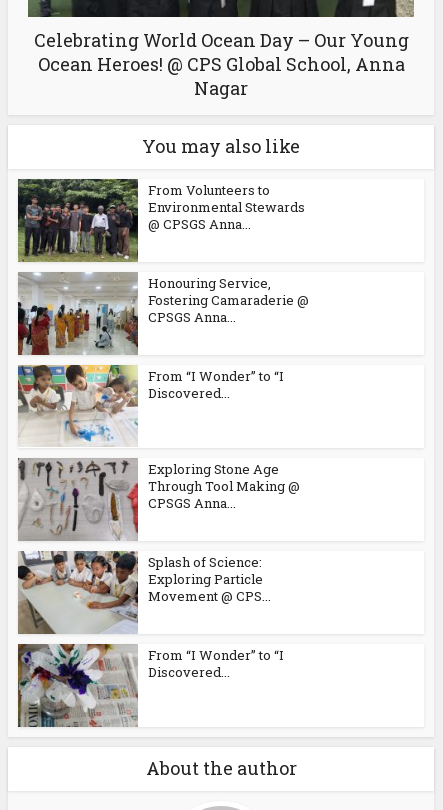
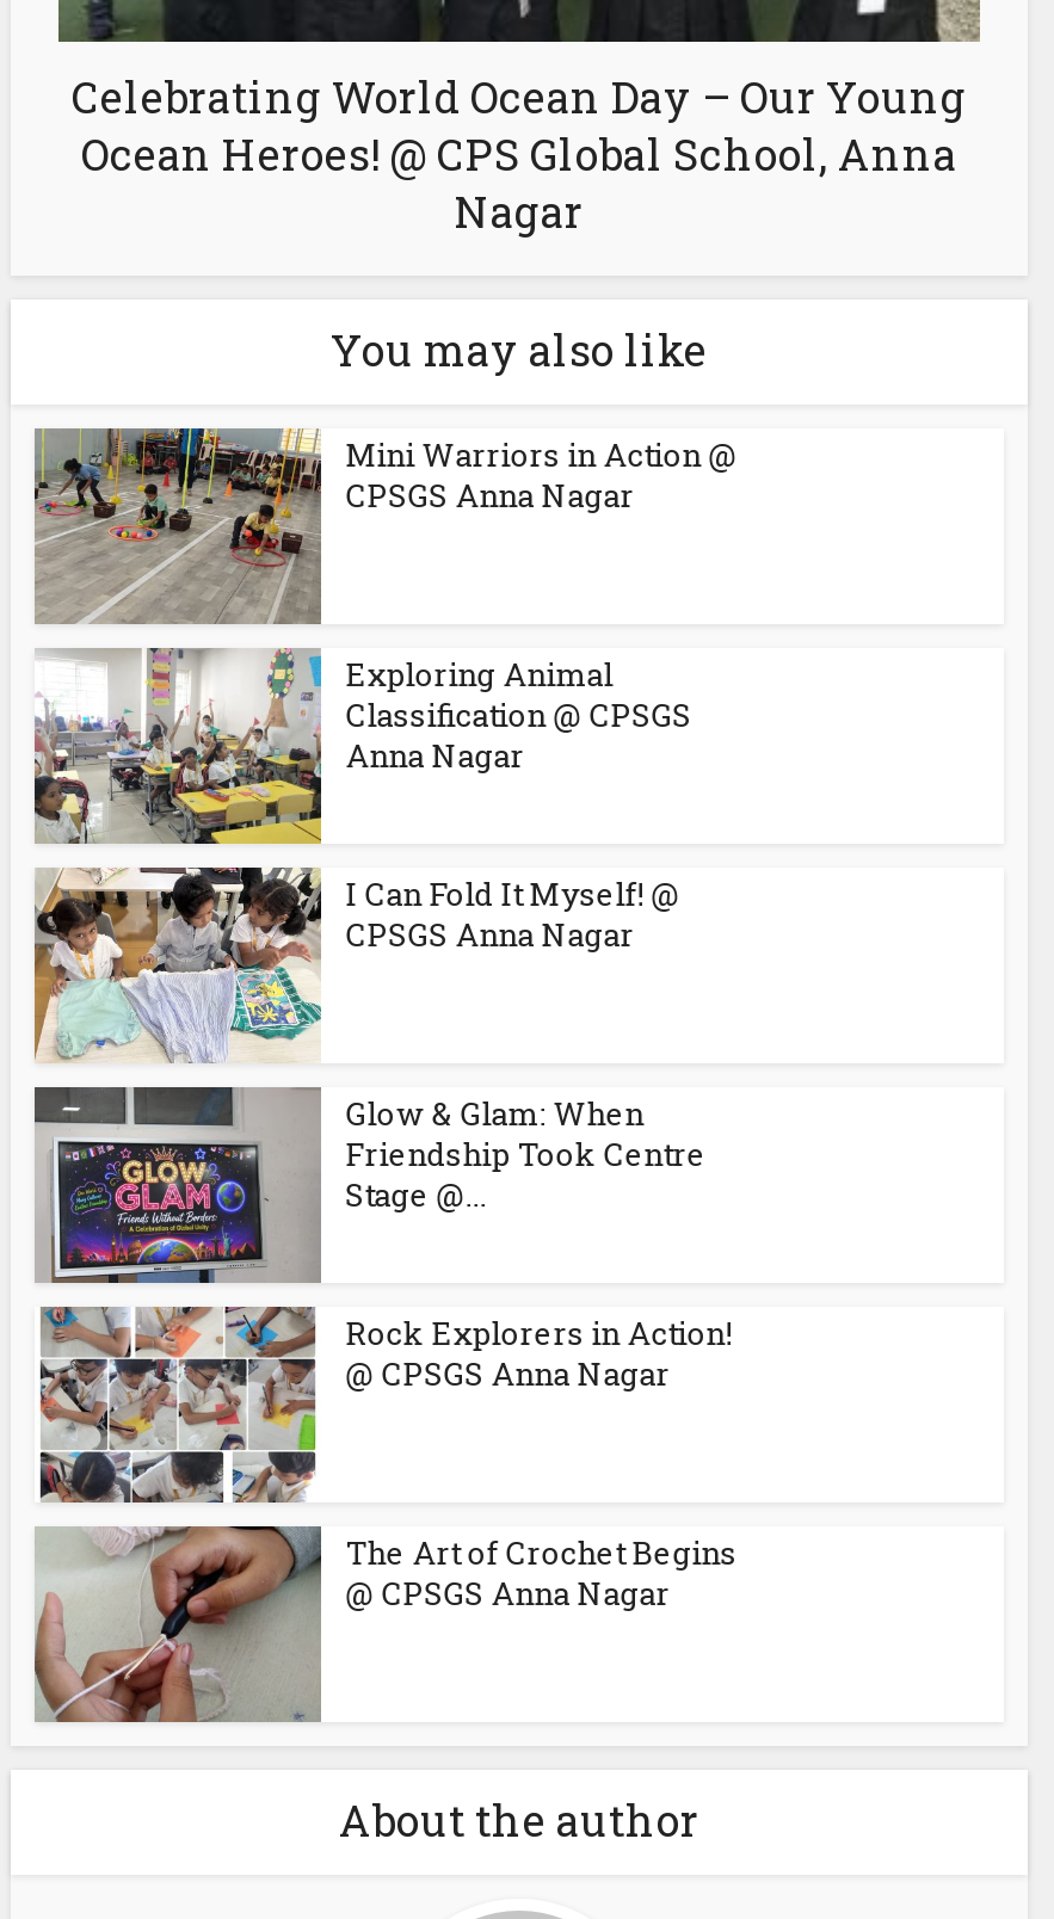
[18,178,305,262] [image] | From Volunteers to | Environmental Stewards | @ CPSGS Anna... -> [32,425,737,623] [image] | Mini Warriors in Action @ | CPSGS Anna Nagar
[17,272,309,356] [image] | Honouring Service, | Fostering Camaraderie @ | CPSGS Anna... -> [32,649,692,847] [image] | Exploring Animal | Classification @ CPSGS | Anna Nagar
[18,364,284,444] [image] | From “I Wonder” to “I | Discovered... -> [35,864,680,1062] [image] | I Can Fold It Myself! @ | CPSGS Anna Nagar
[18,457,300,542] [image] | Exploring Stone Age | Through Tool Making @ | CPSGS Anna... -> [37,1084,706,1286] [image] | Glow & Glam: When | Friendship Took Centre | Stage @...
[17,550,271,635] [image] | Splash of Science: | Exploring Particle | Movement @ CPS... -> [35,1303,732,1504] [image] | Rock Explorers in Action! | @ CPSGS Anna Nagar
[17,643,284,728] [image] | From “I Wonder” to “I | Discovered... -> [35,1523,737,1723] [image] | The Art of Crochet Begins | @ CPSGS Anna Nagar

